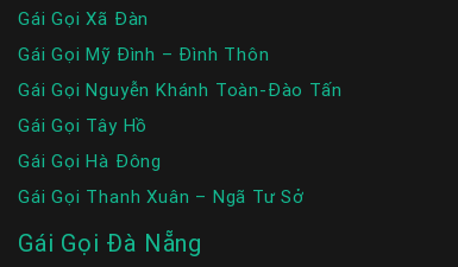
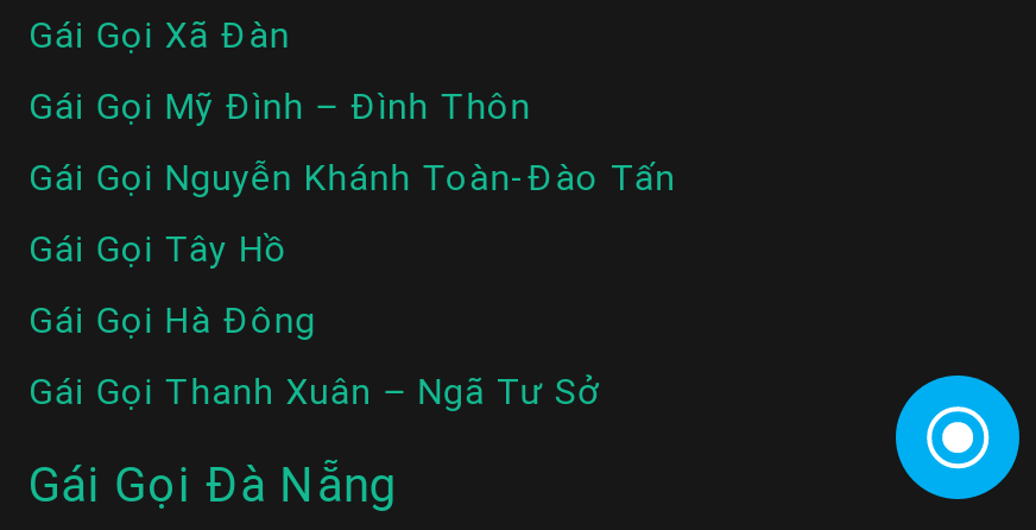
none -> [893,373,1022,501] [image]

